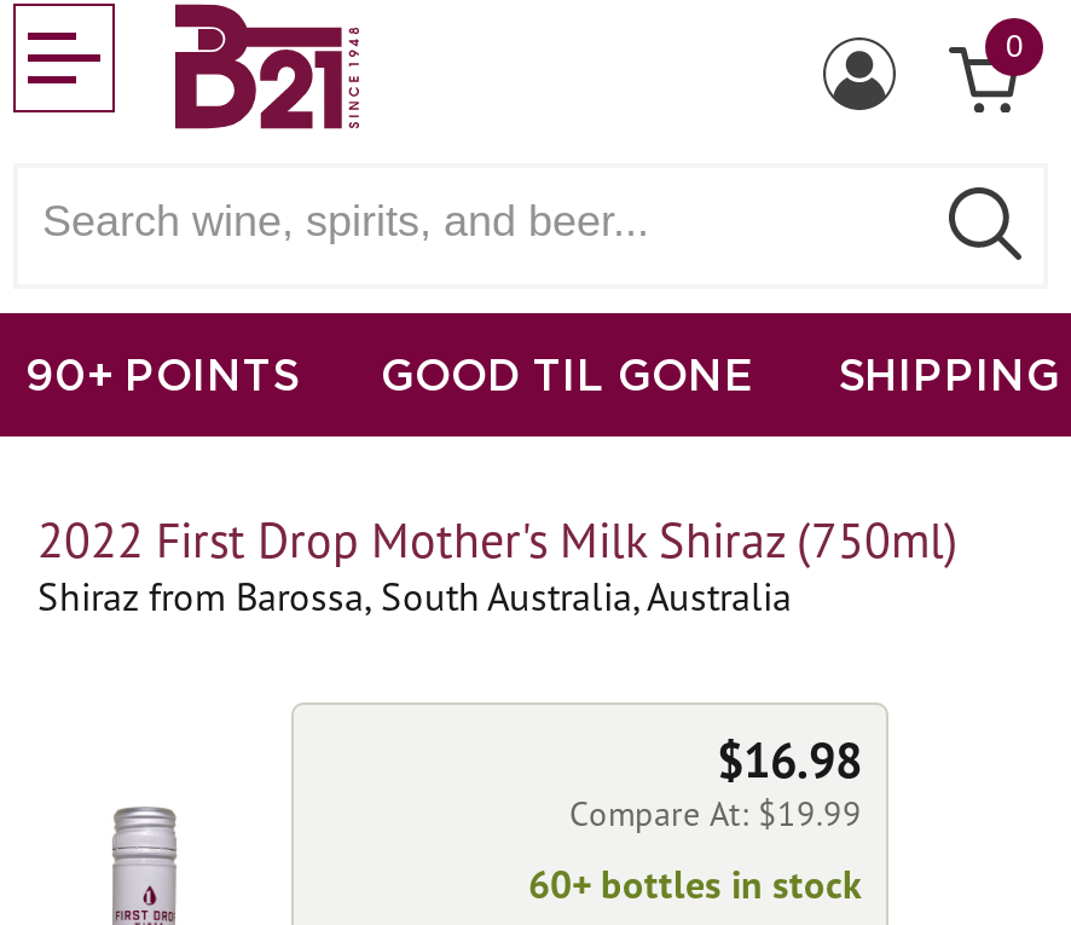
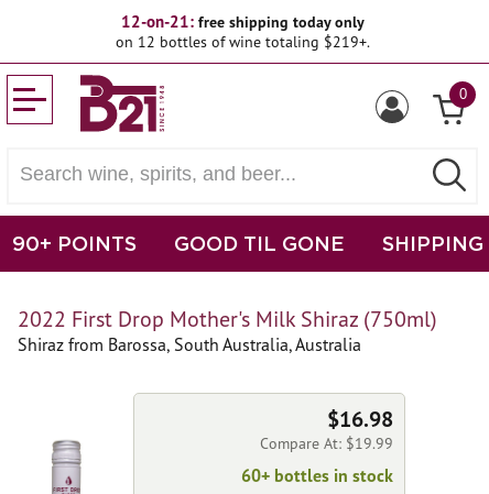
none -> [115,11,370,52] 12-on-21: free shipping today only | on 12 bottles of wine totaling $219+.

